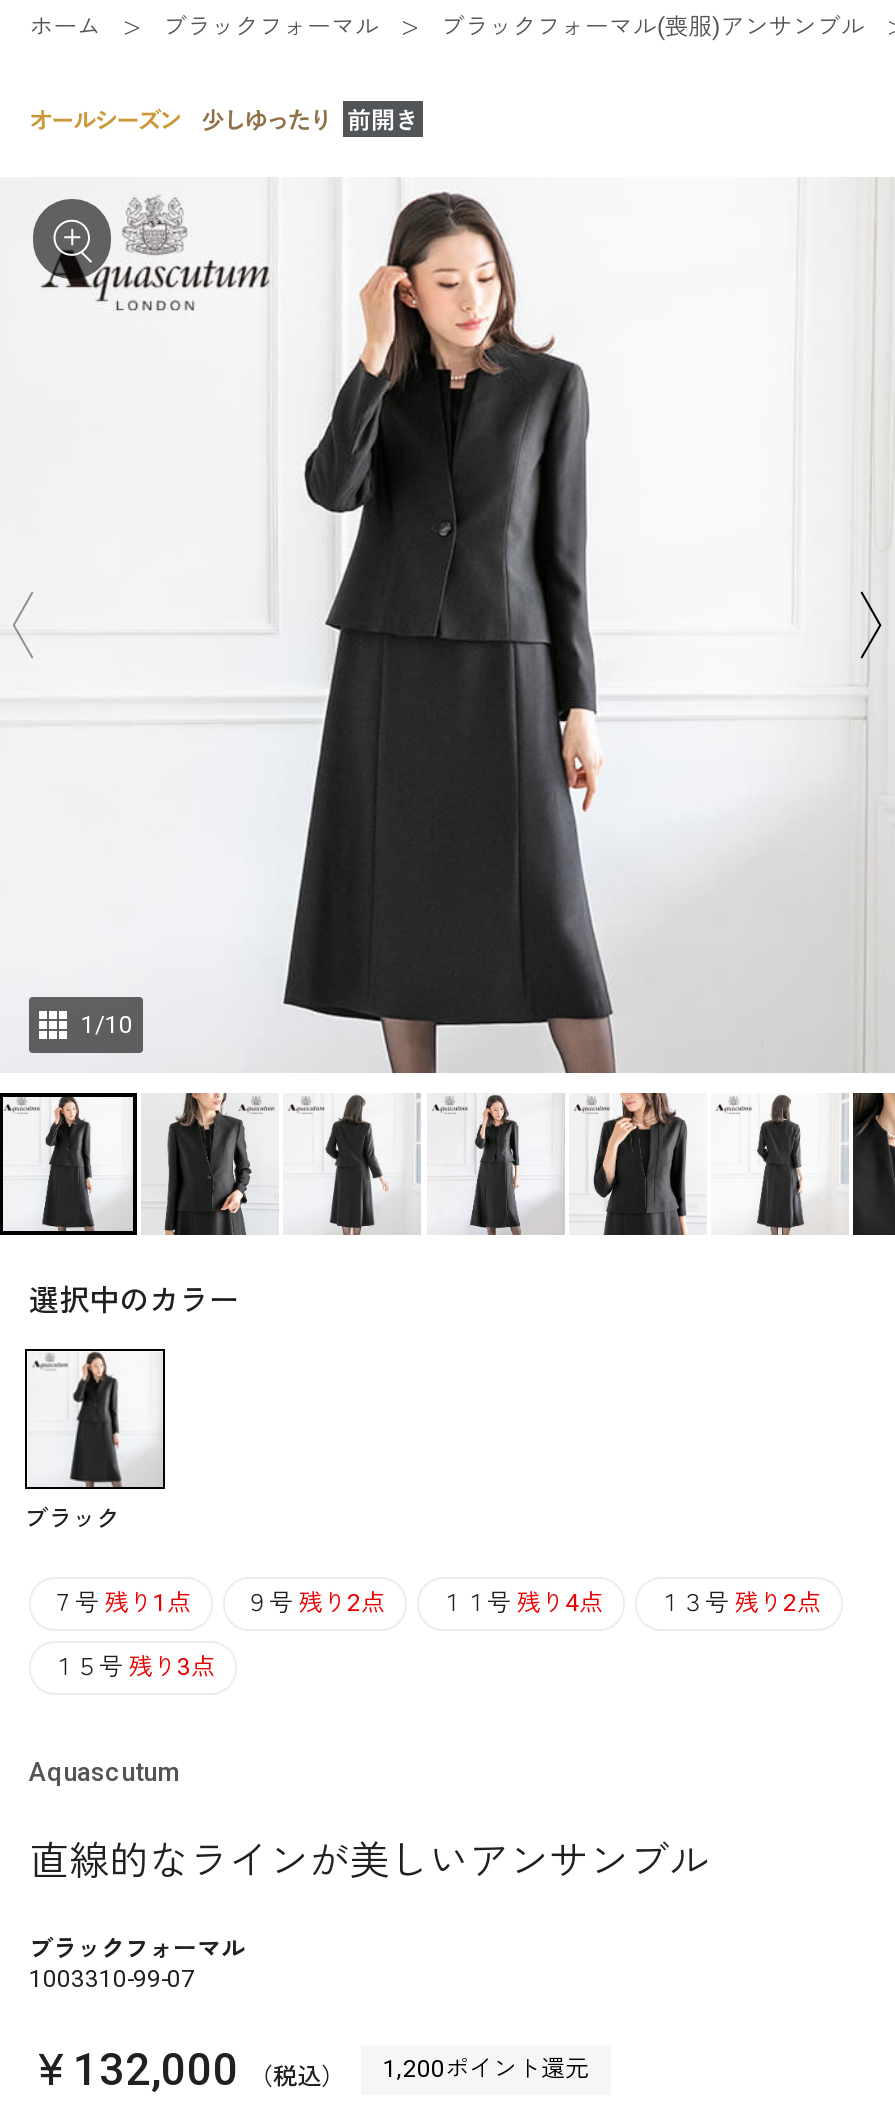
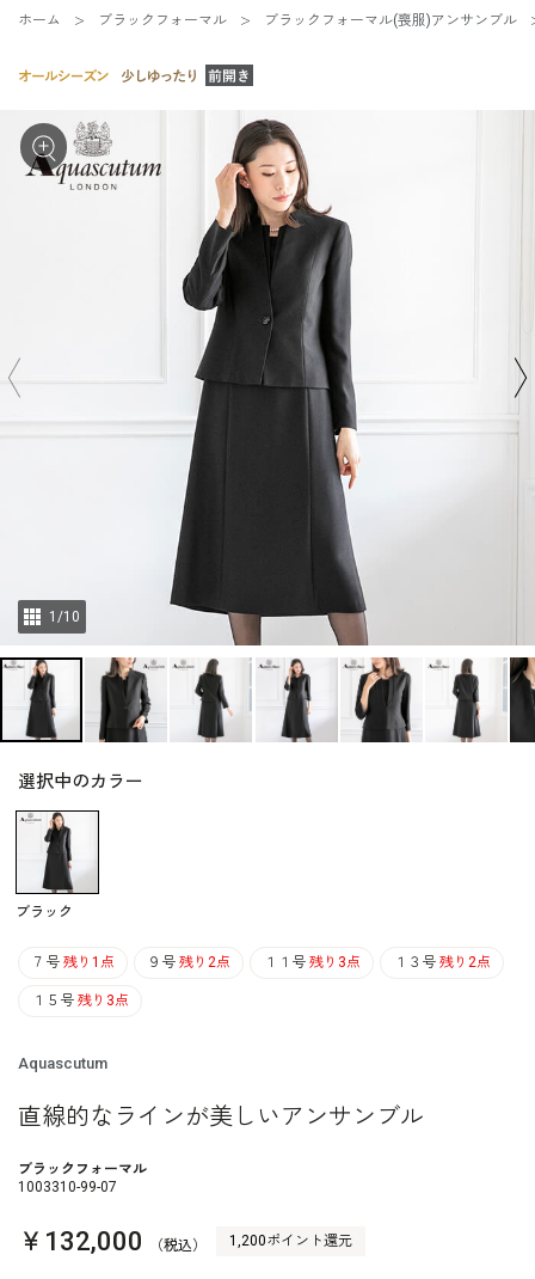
[51,1589,821,1617] ７号残り1点 ９号残り2点 １１号残り4点 １３号残り2点 -> [31,954,491,971] ７号残り1点 ９号残り2点 １１号残り3点 １３号残り2点

